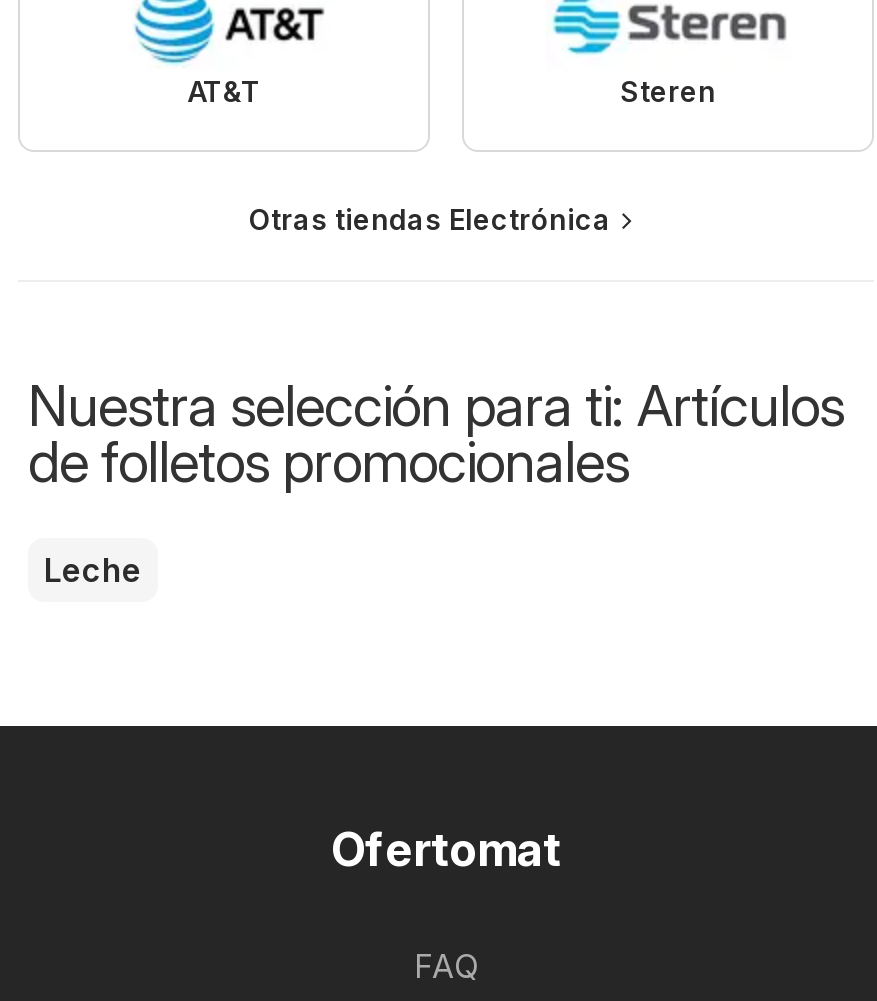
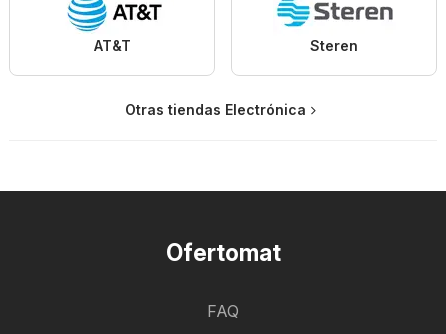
[28,372,844,590] Nuestra selección para ti: Artículos | de folletos promocionales | Leche -> none

